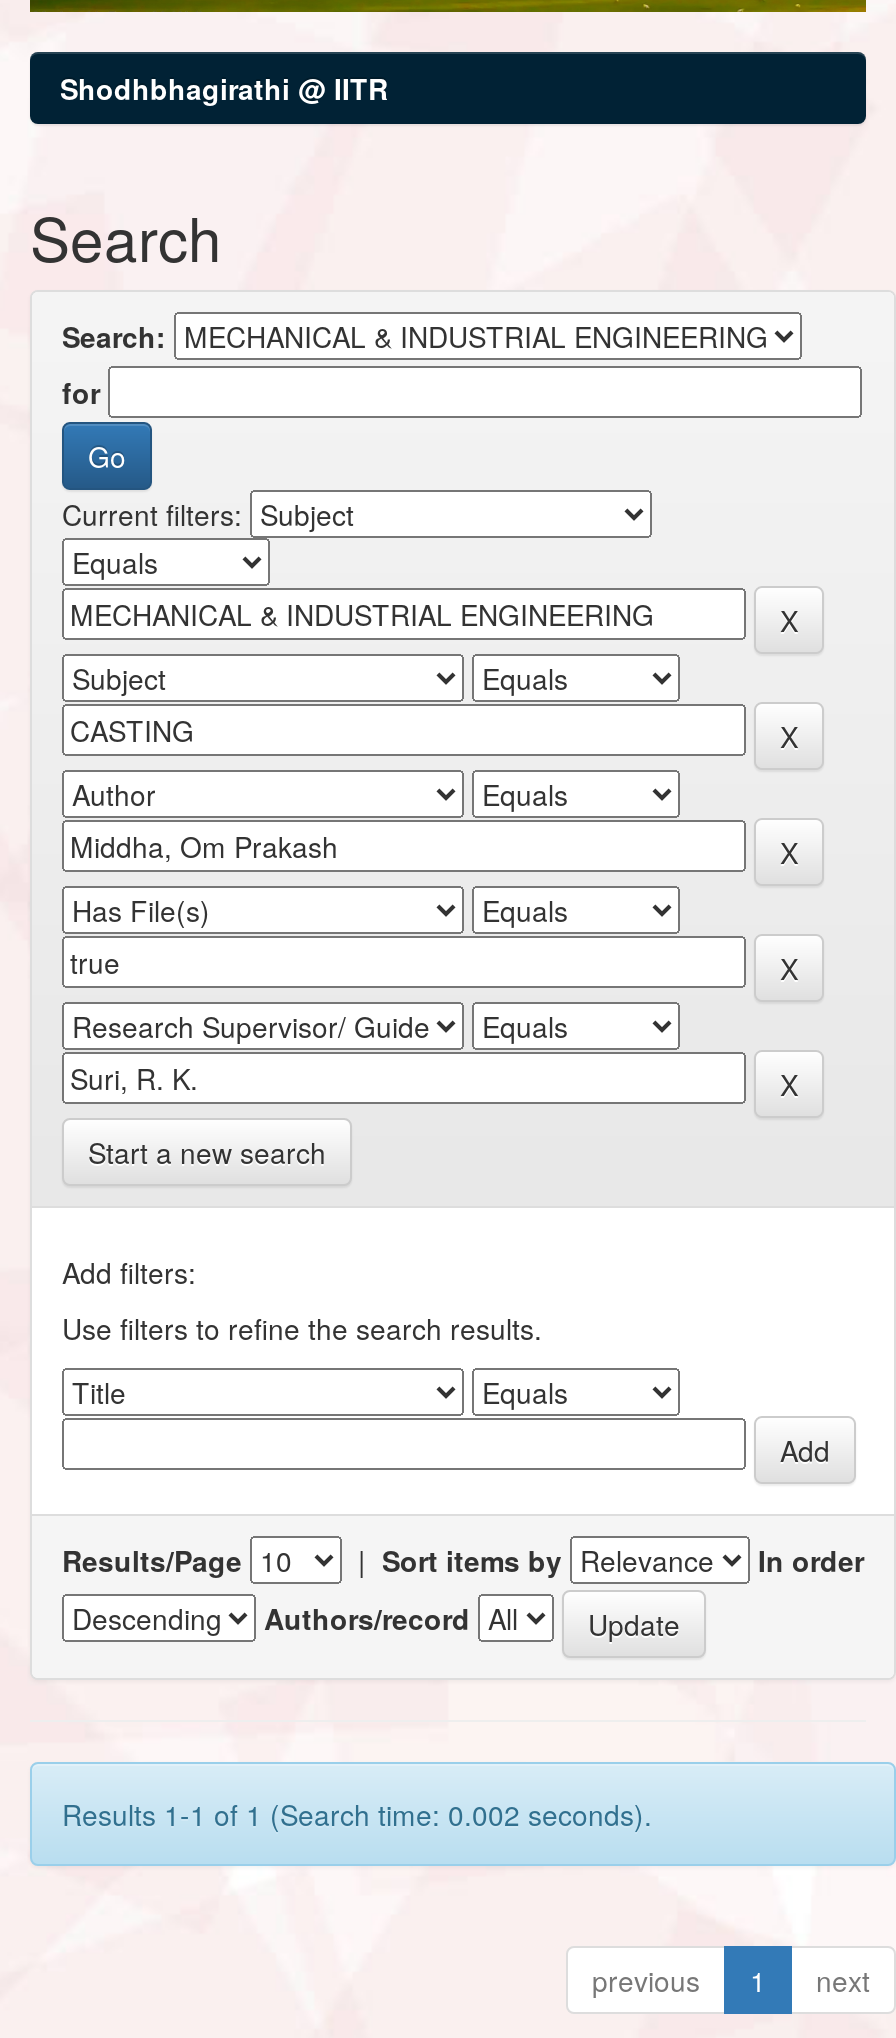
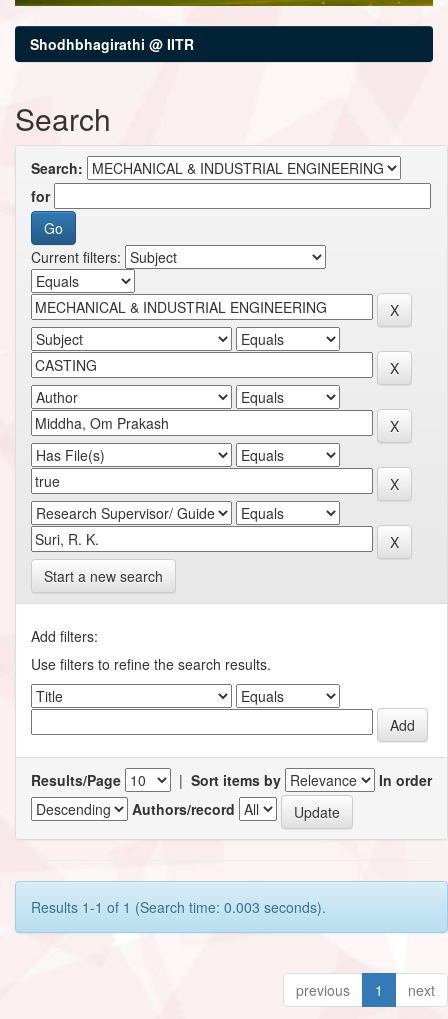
[62,1793,652,1833] Results 1-1 of 1 (Search time: 0.002 seconds). -> [31,896,326,916] Results 1-1 of 1 (Search time: 0.003 seconds).

